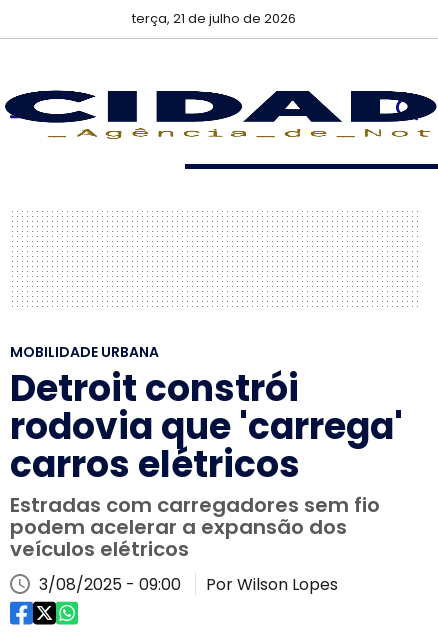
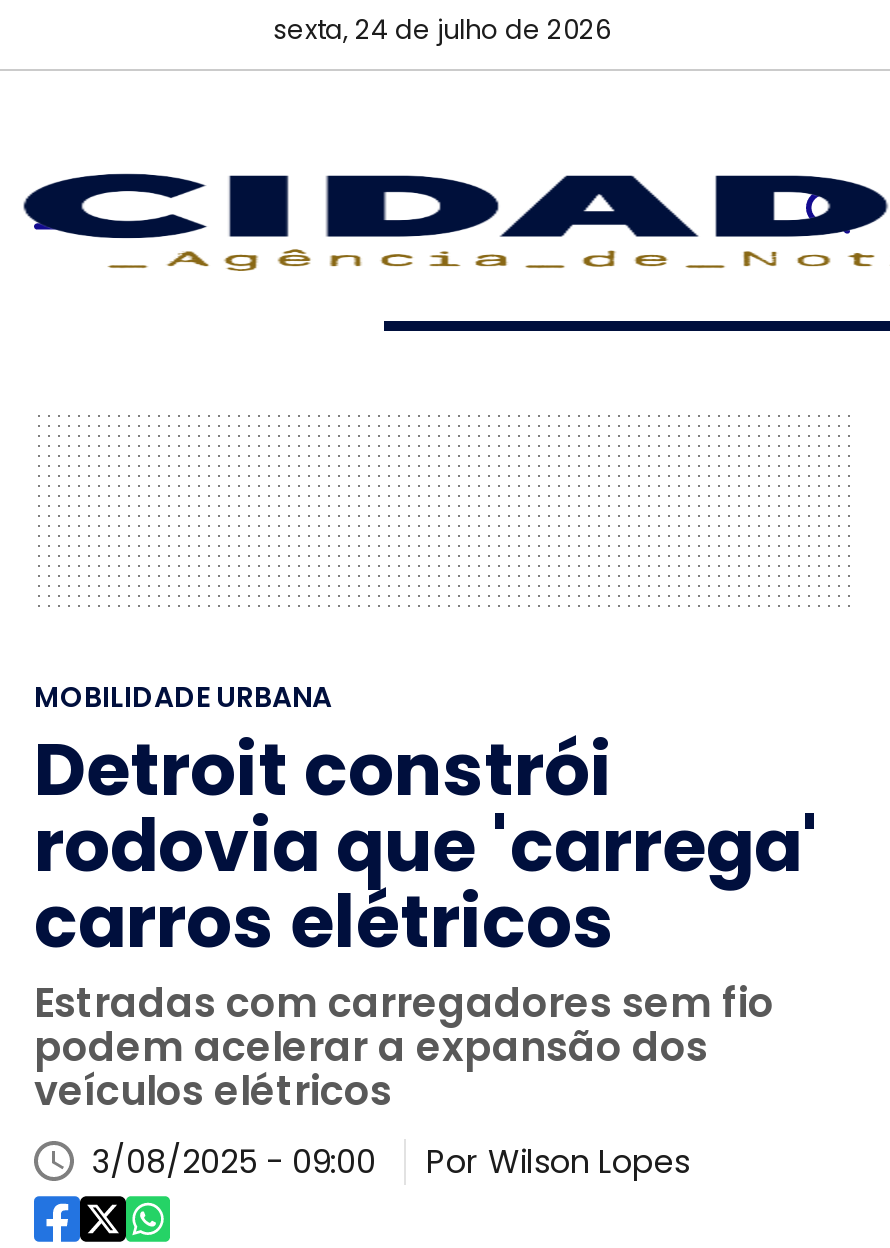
[132,9,296,28] terça, 21 de julho de 2026 -> [273,11,611,49] sexta, 24 de julho de 2026

